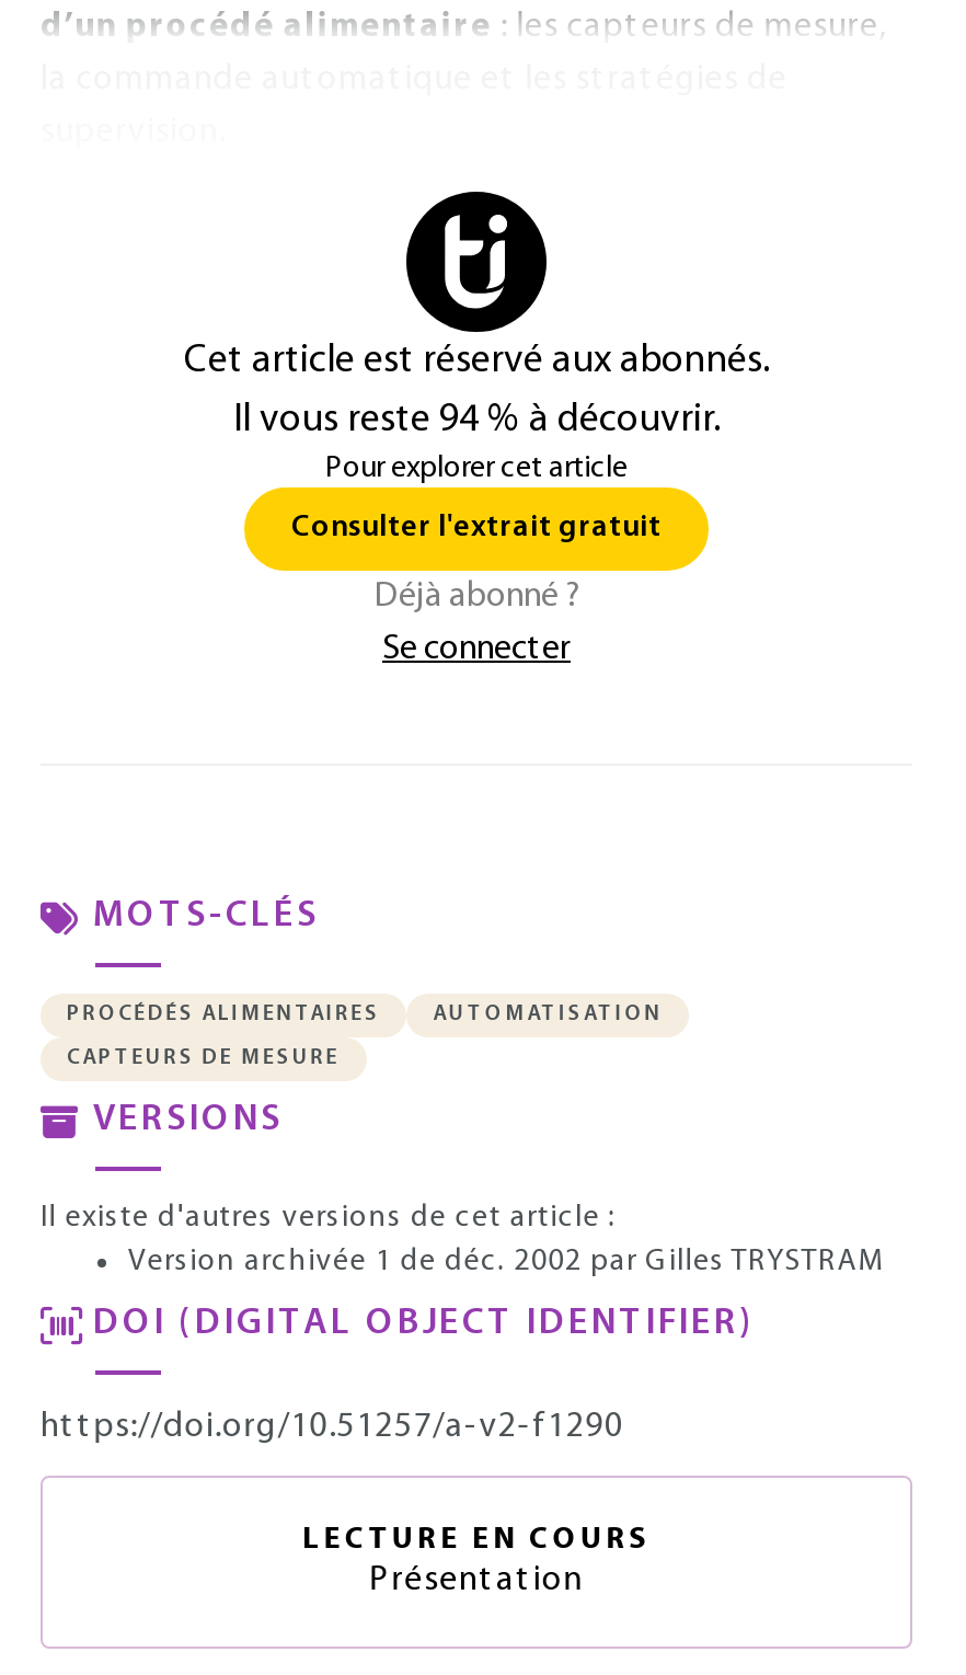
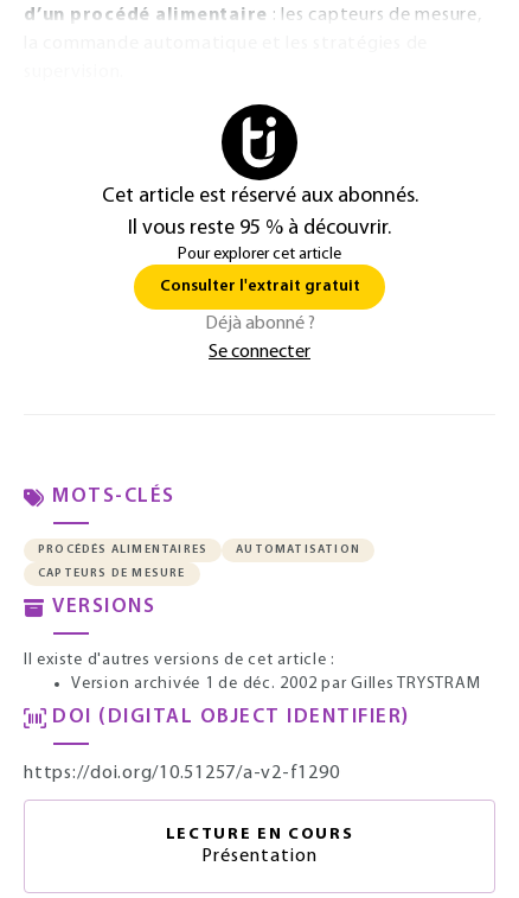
[233,400,720,441] Il vous reste 94 % à découvrir. -> [128,217,391,240] Il vous reste 95 % à découvrir.

